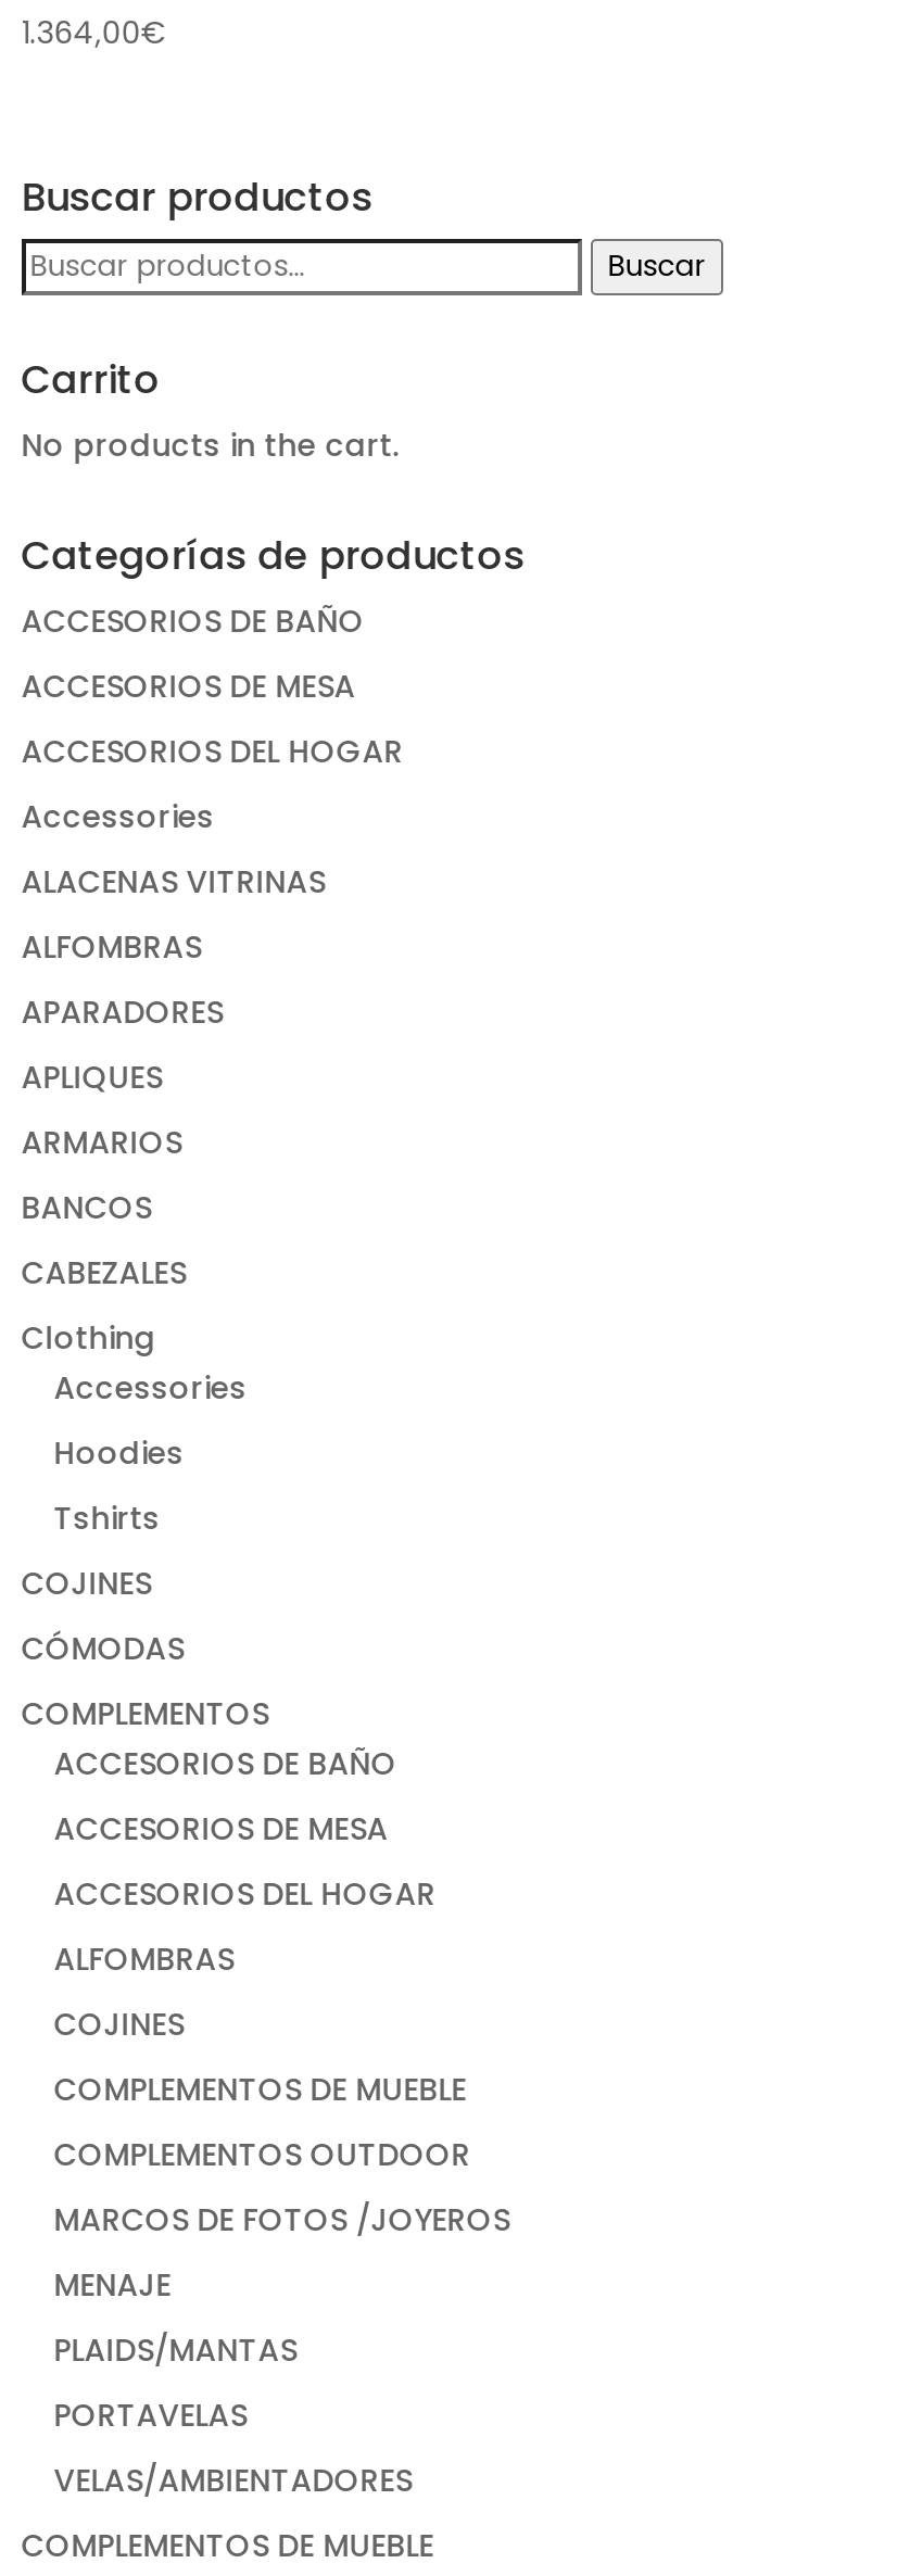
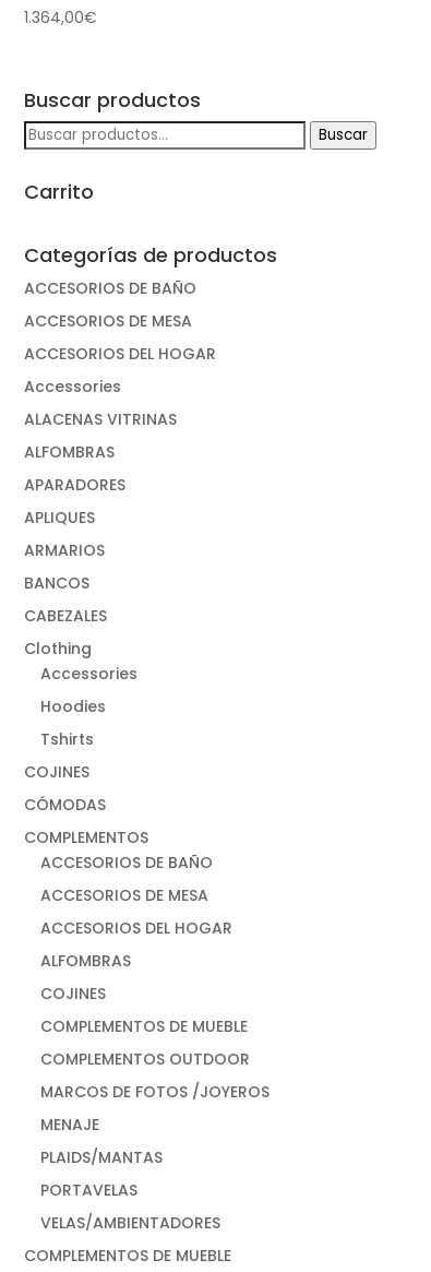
[21,423,399,467] No products in the cart. -> none

